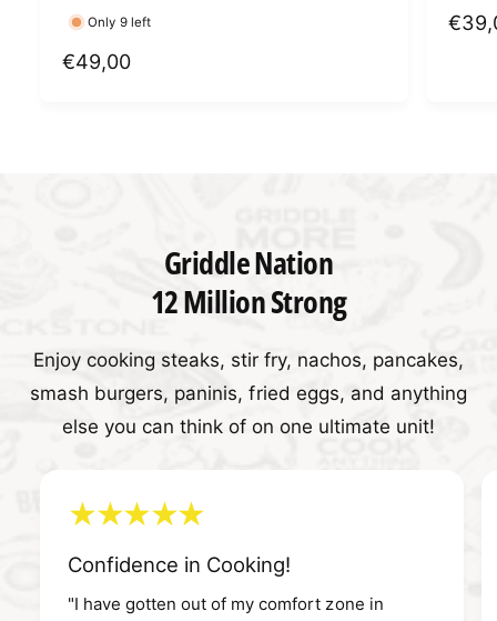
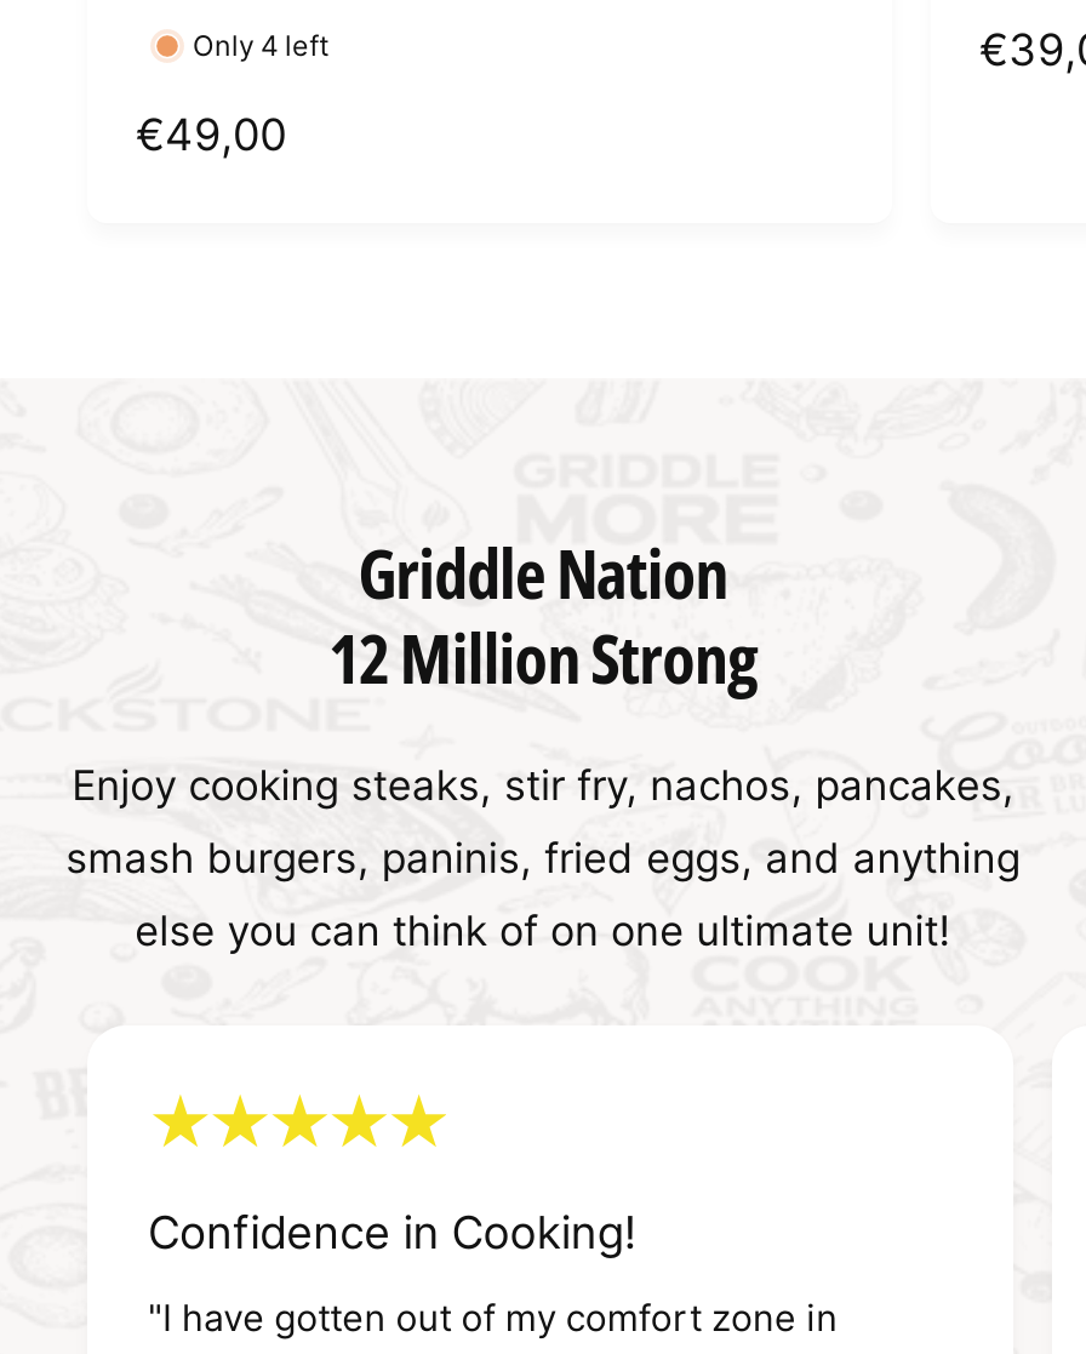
[88,14,150,30] Only 9 left -> [192,30,329,64] Only 4 left

